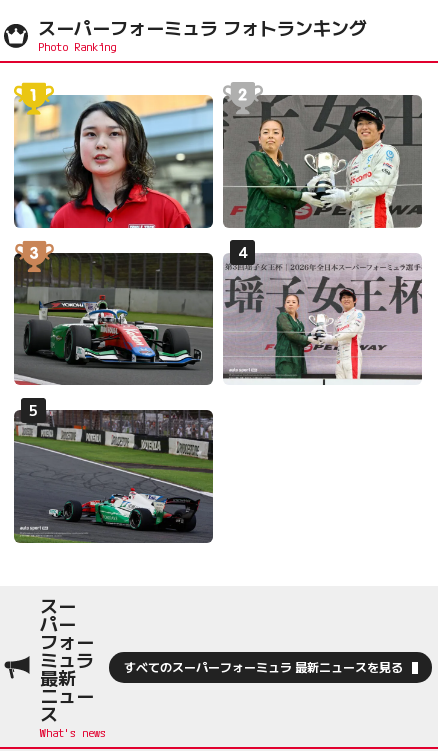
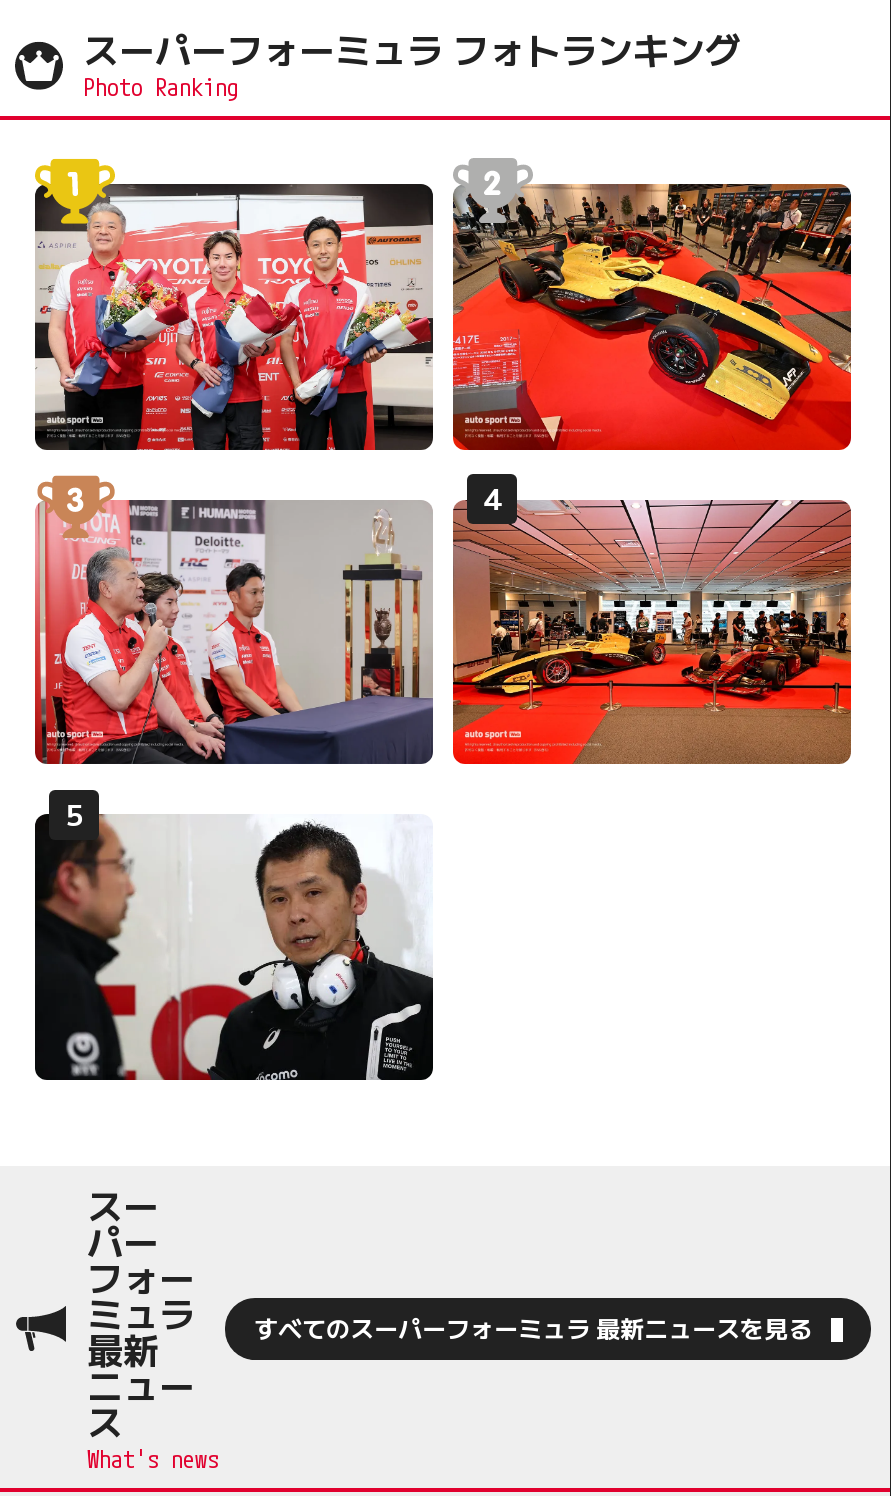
[13,95,214,229] [image] -> [33,182,435,452] [image]
[222,94,423,229] [image] -> [451,182,853,452] [image]
[13,252,213,385] [image] -> [33,498,433,766] [image]
[222,253,422,385] [image] -> [451,496,853,766] [image]
[13,409,214,544] [image] -> [33,814,433,1082] [image]

